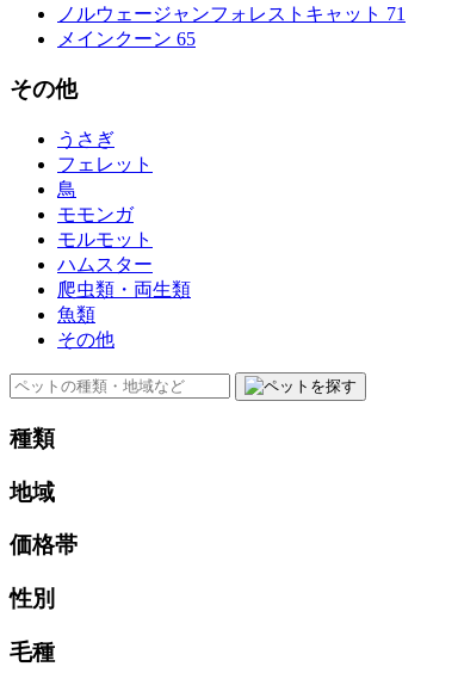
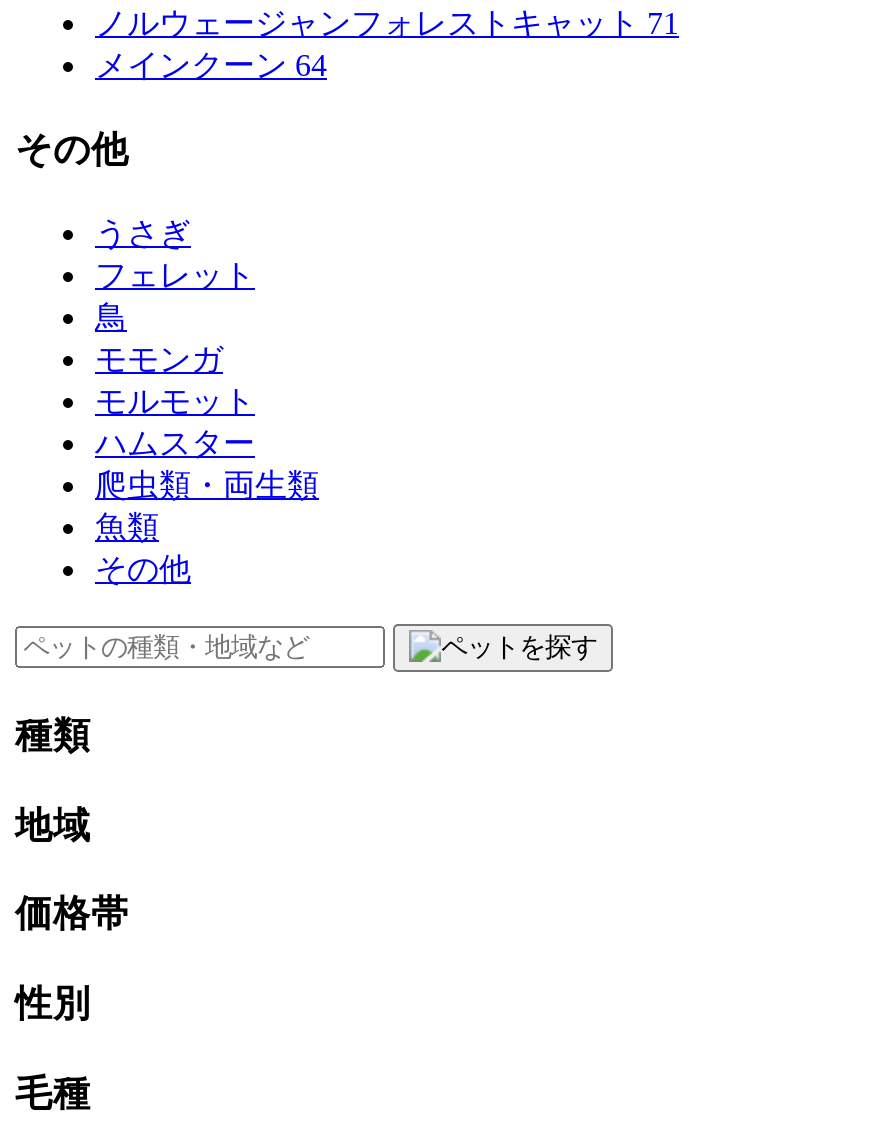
[57,28,196,49] メインクーン 65 -> [95,47,327,81] メインクーン 64

